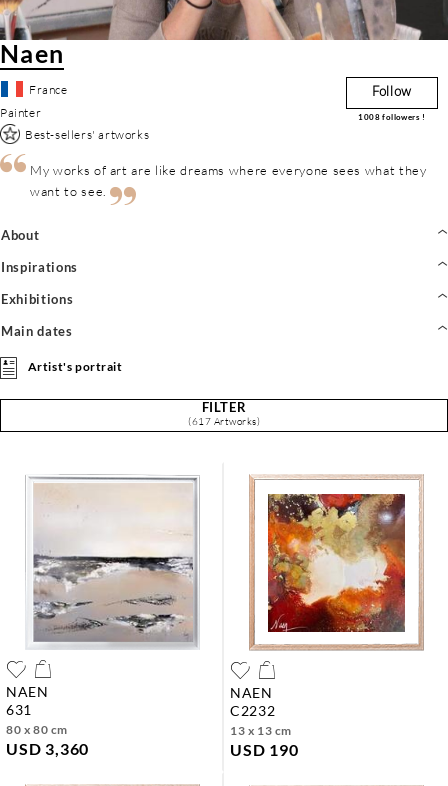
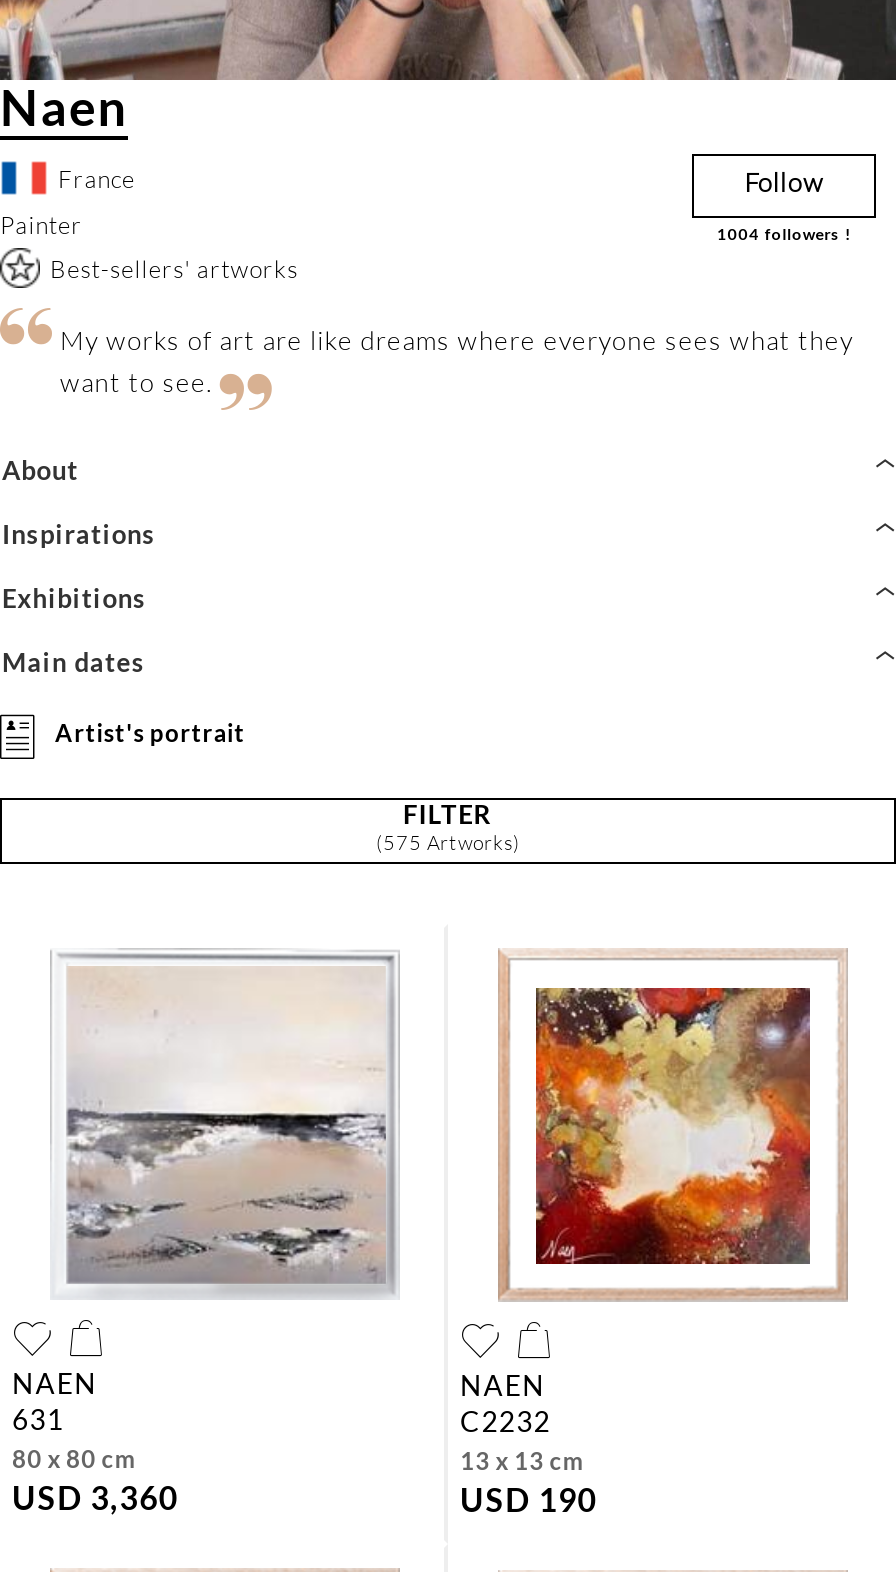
[358,112,426,122] 1008 followers ! -> [717,224,852,244] 1004 followers !
[188,415,260,428] (617 Artworks) -> [376,830,520,856] (575 Artworks)

